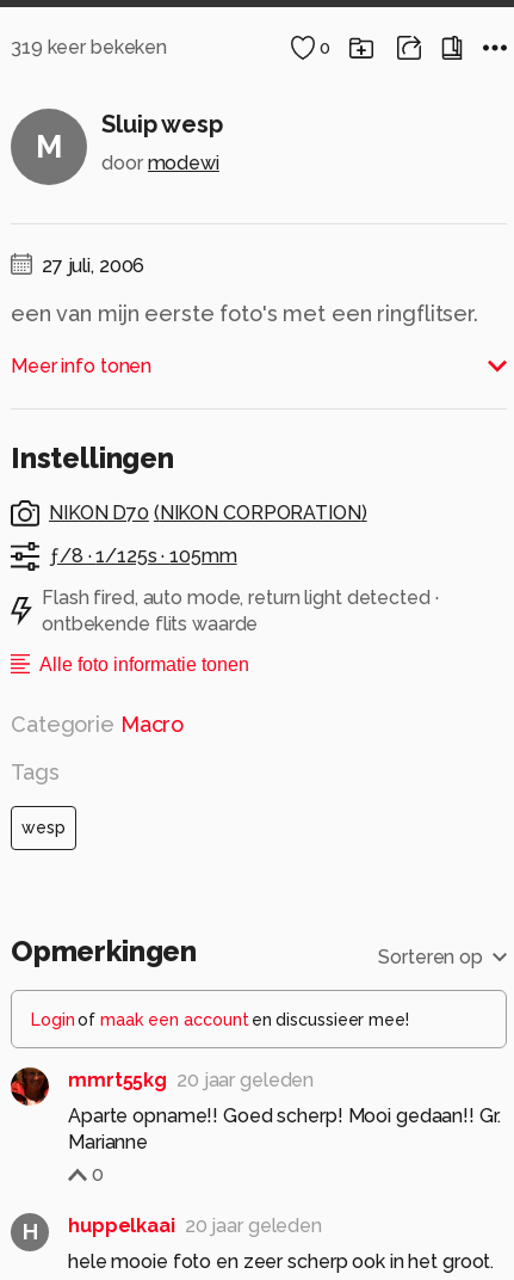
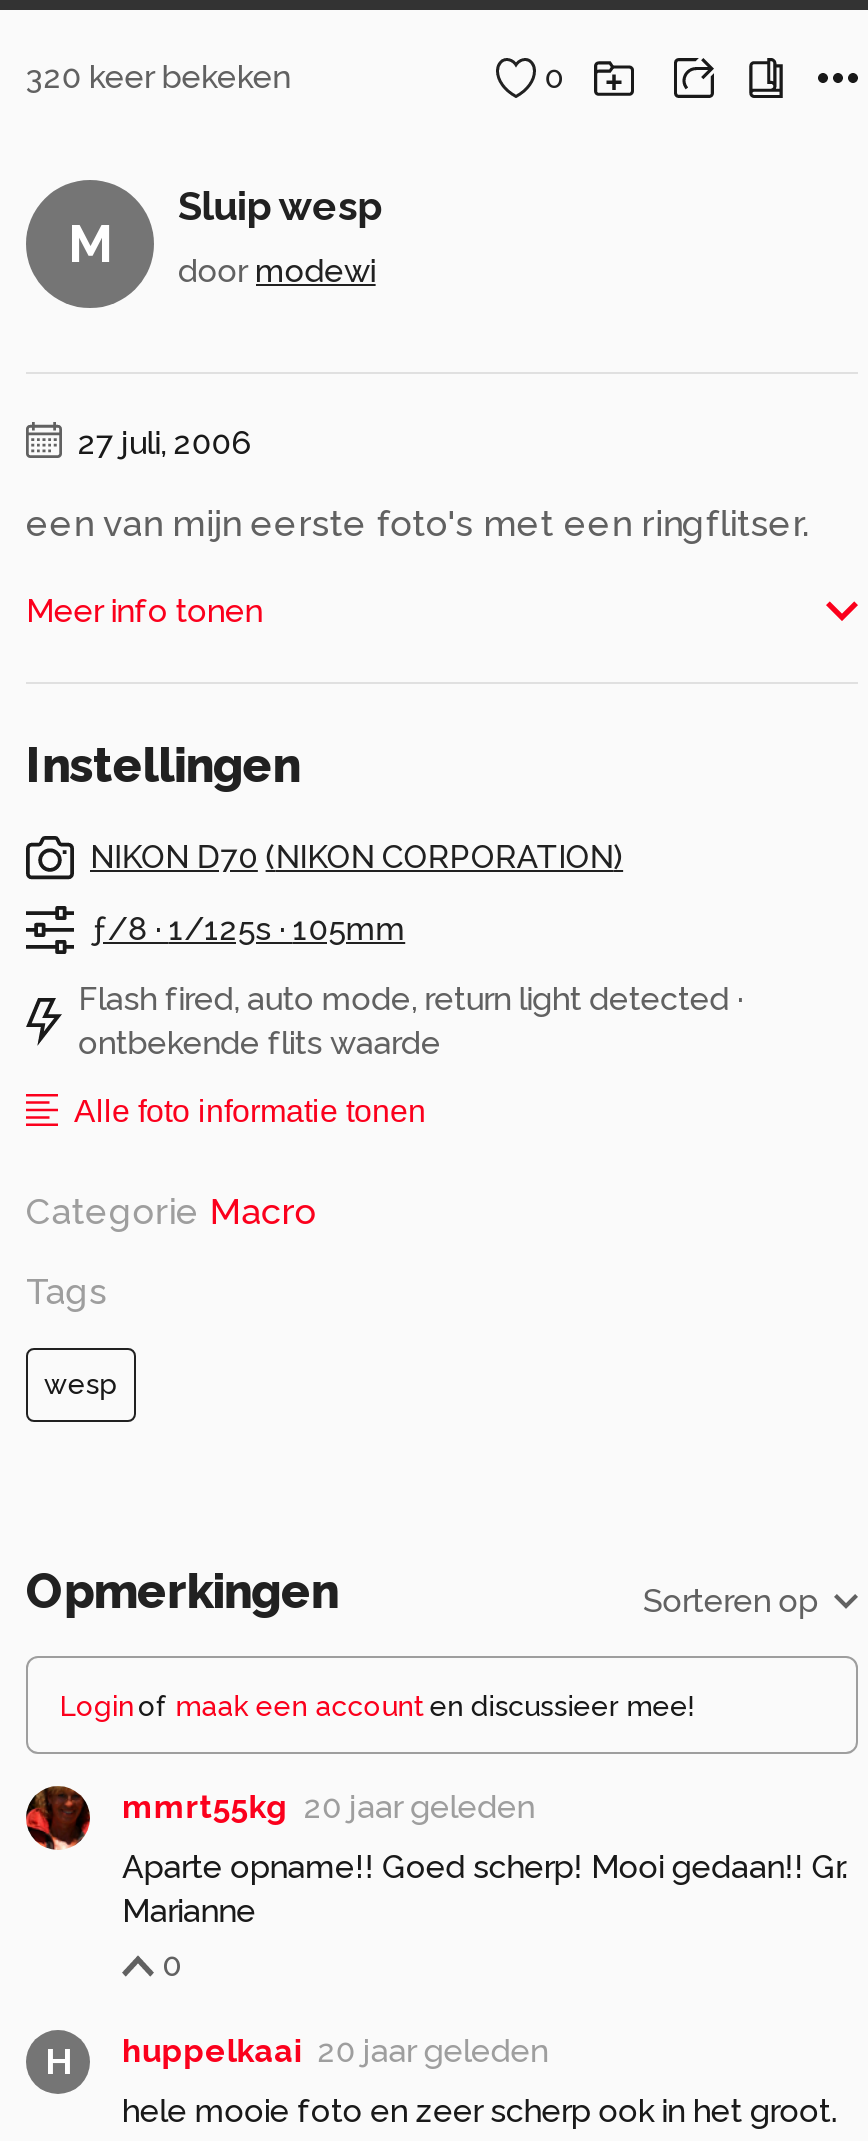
[11,36,167,59] 319 keer bekeken -> [26,58,290,96] 320 keer bekeken

